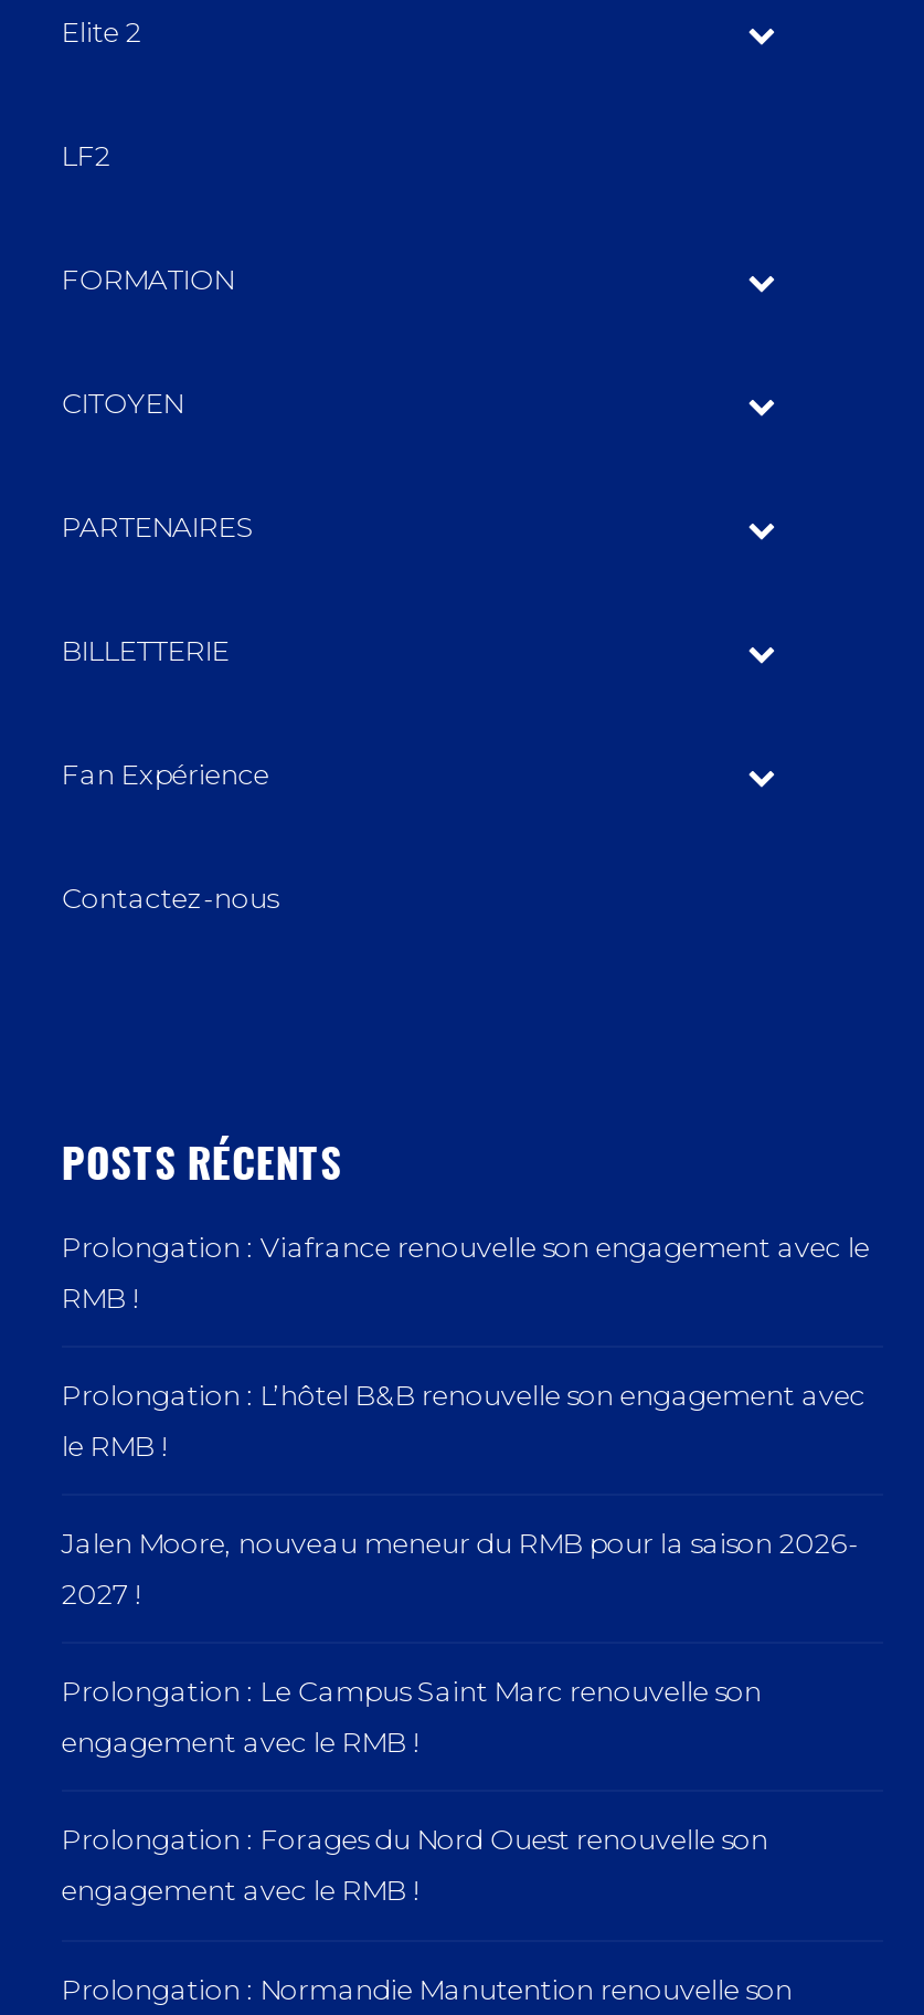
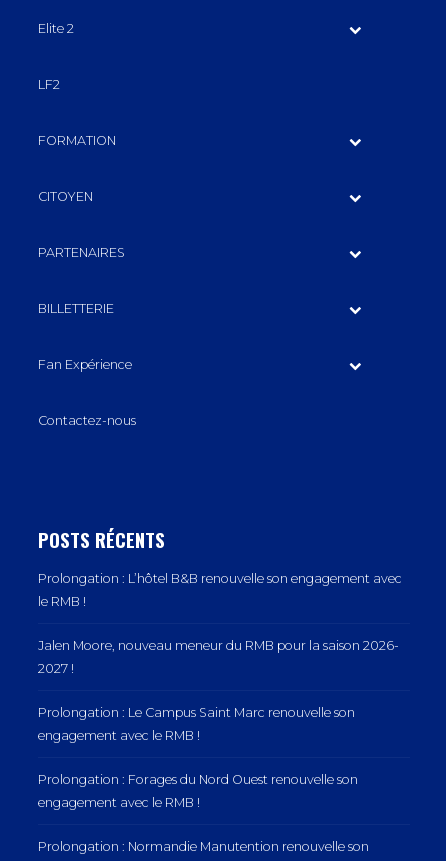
[62,1230,870,1314] Prolongation : Viafrance renouvelle son engagement avec le | RMB ! -> none

